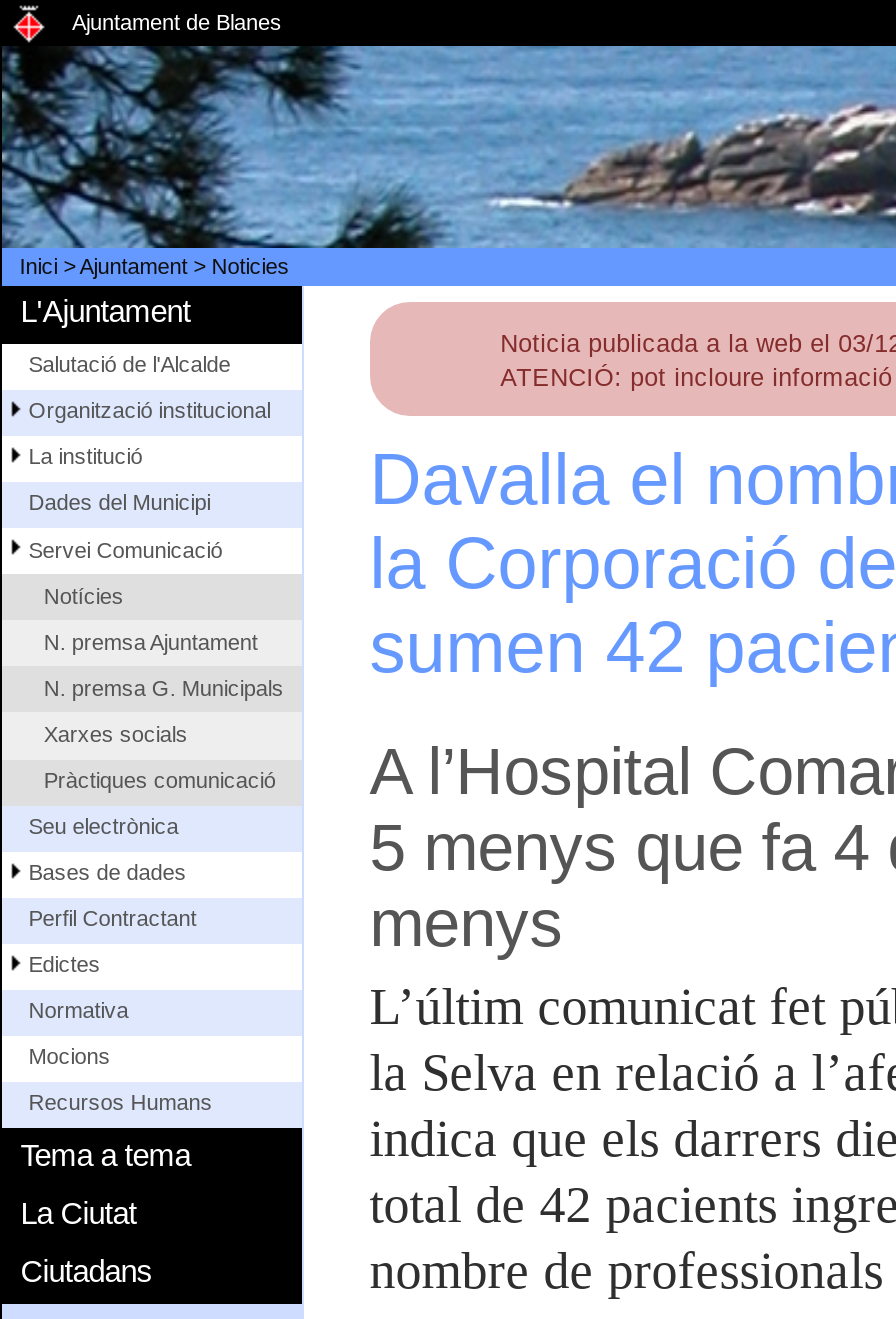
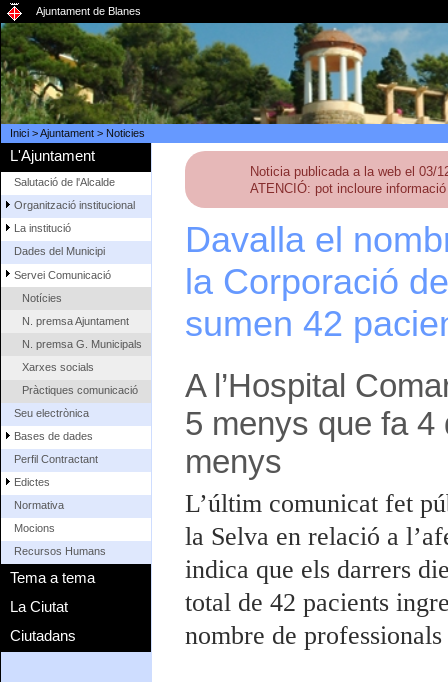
[6,44,890,248] [image] -> [3,22,445,125] [image]

